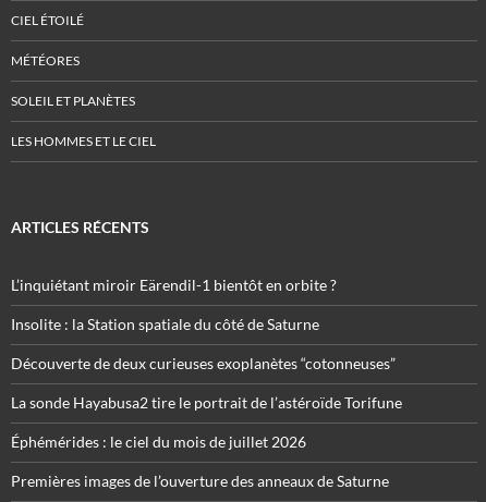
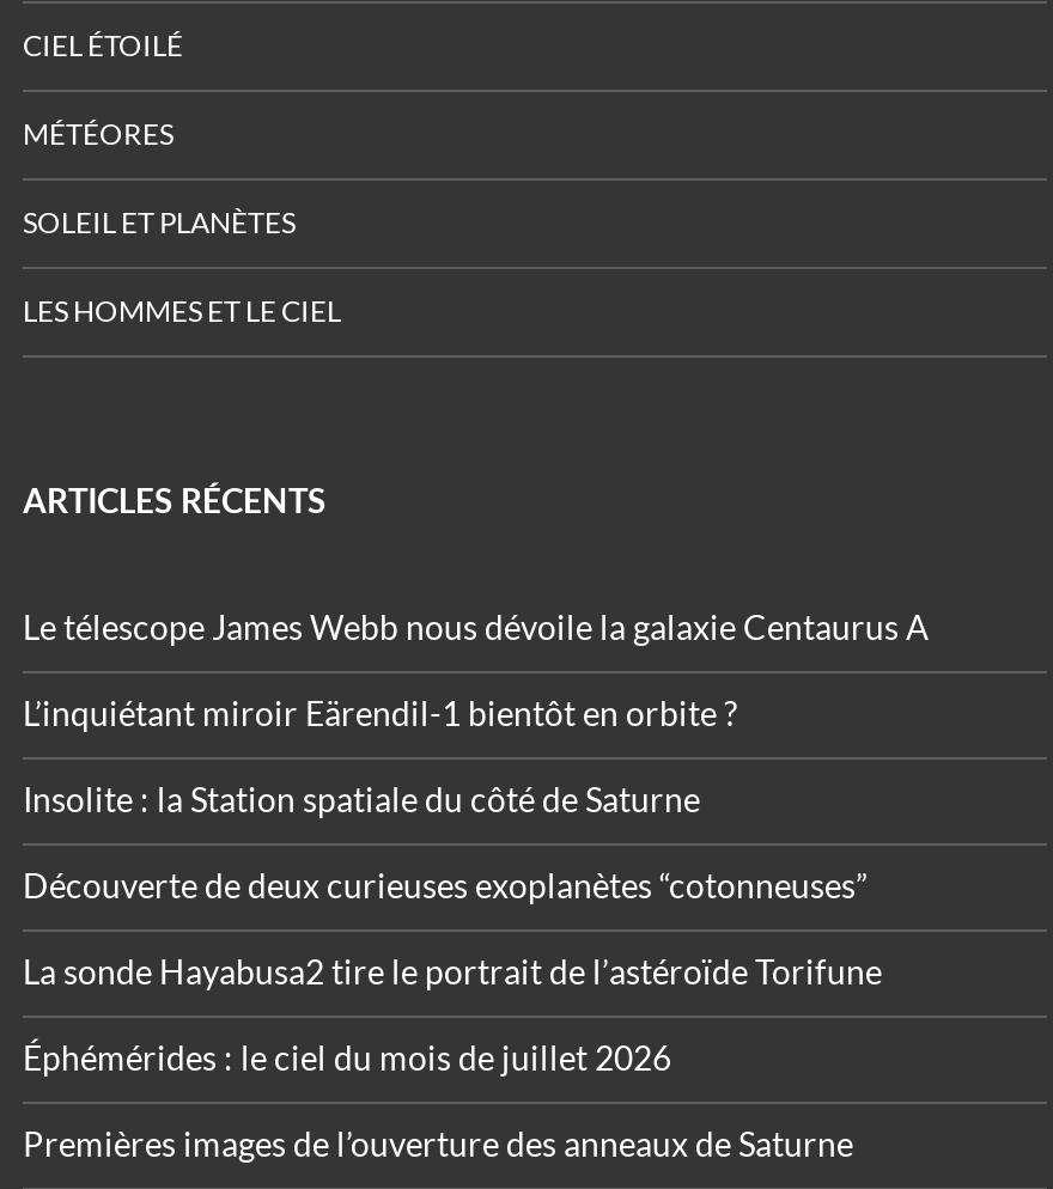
none -> [23,606,930,646] Le télescope James Webb nous dévoile la galaxie Centaurus A

